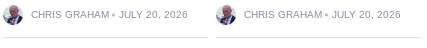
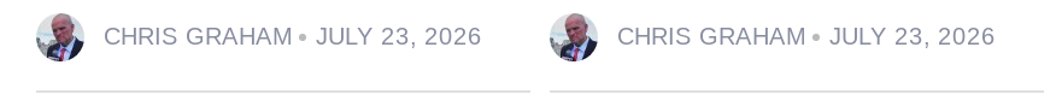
[31,9,188,20] CHRIS GRAHAM JULY 20, 2026 -> [104,23,482,49] CHRIS GRAHAM JULY 23, 2026
[244,9,401,20] CHRIS GRAHAM JULY 20, 2026 -> [617,23,996,49] CHRIS GRAHAM JULY 23, 2026

